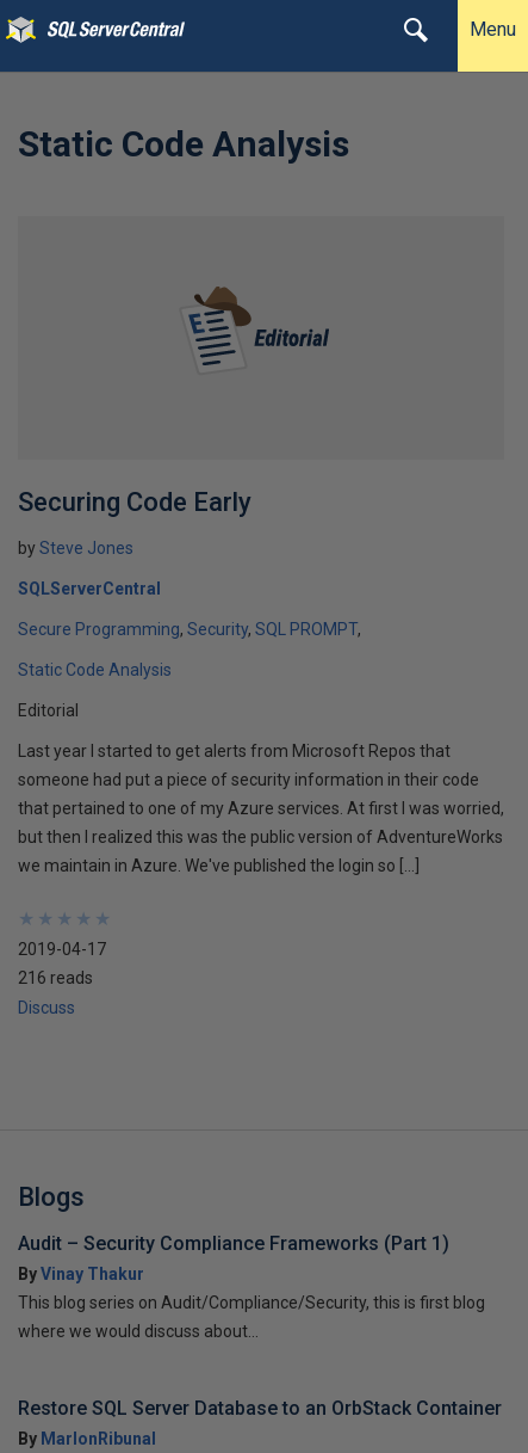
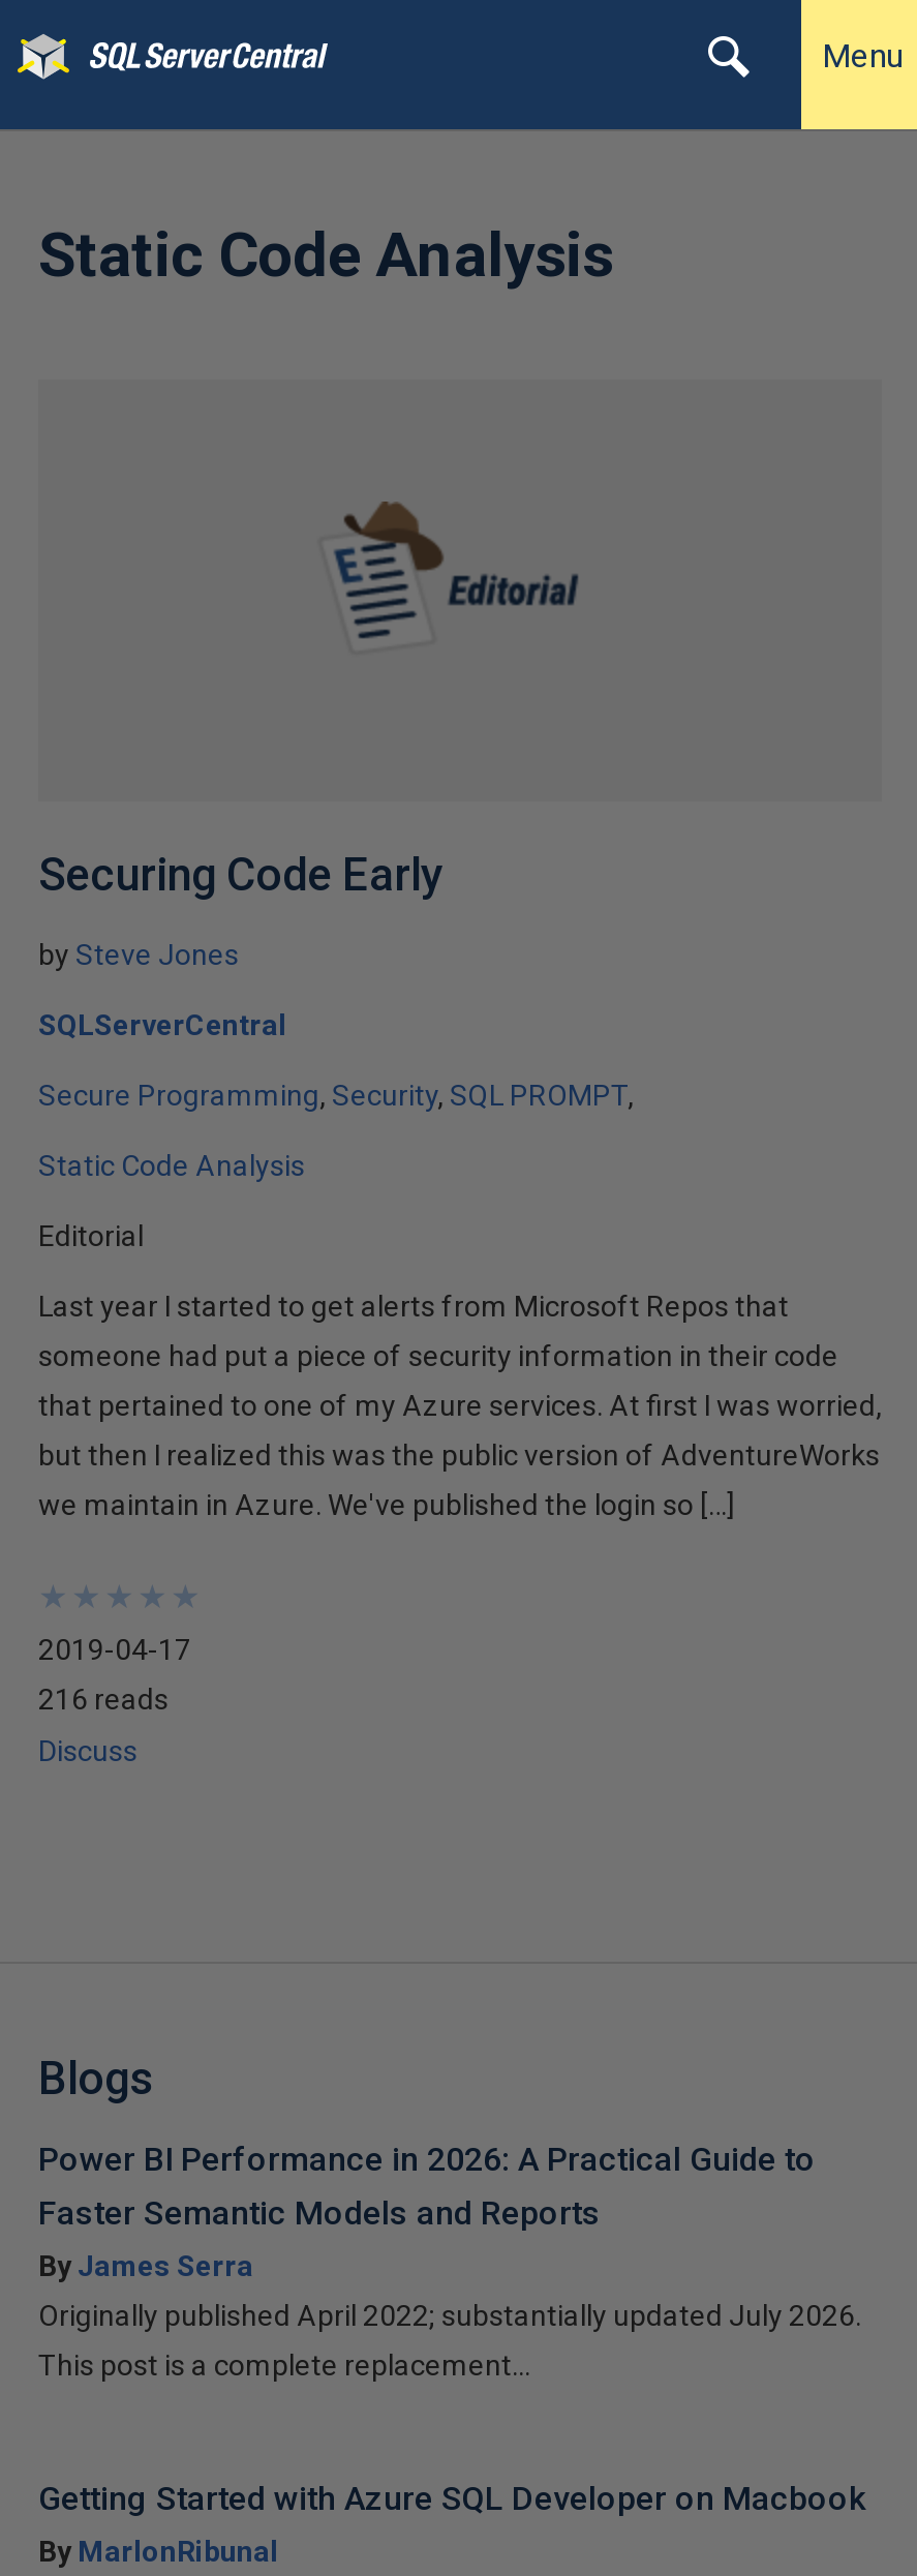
[18,1232,449,1283] Audit – Security Compliance Frameworks (Part 1) | By Vinay Thakur -> [38,2140,816,2282] Power BI Performance in 2026: A Practical Guide to | Faster Semantic Models and Reports | By James Serra
[18,1293,485,1312] This blog series on Audit/Compliance/Security, this is first blog -> [38,2299,861,2332] Originally published April 2022; substantially updated July 2026.
[18,1322,259,1341] where we would discuss about... -> [38,2348,530,2382] This post is a complete replacement...
[18,1397,502,1420] Restore SQL Server Database to an OrbStack Container -> [38,2479,865,2518] Getting Started with Azure SQL Developer on Macbook

